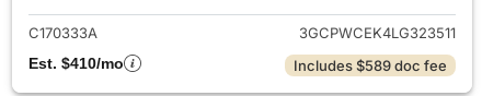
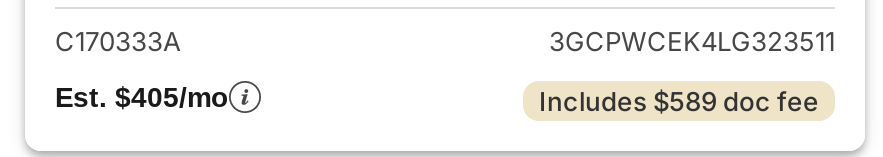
[28,54,124,72] Est. $410/mo -> [55,80,229,112] Est. $405/mo

